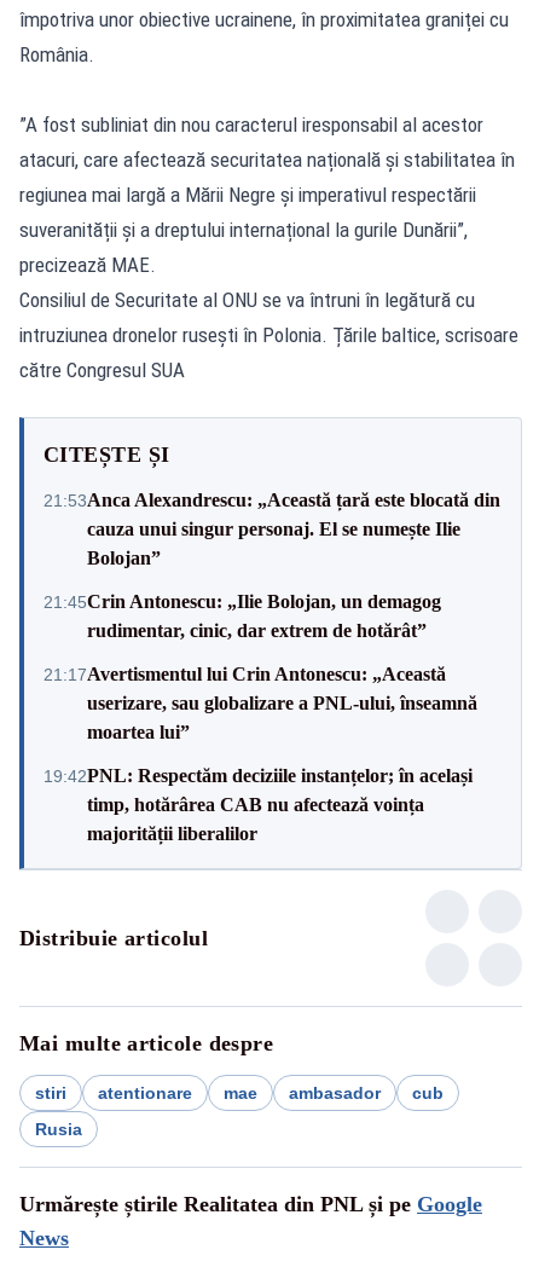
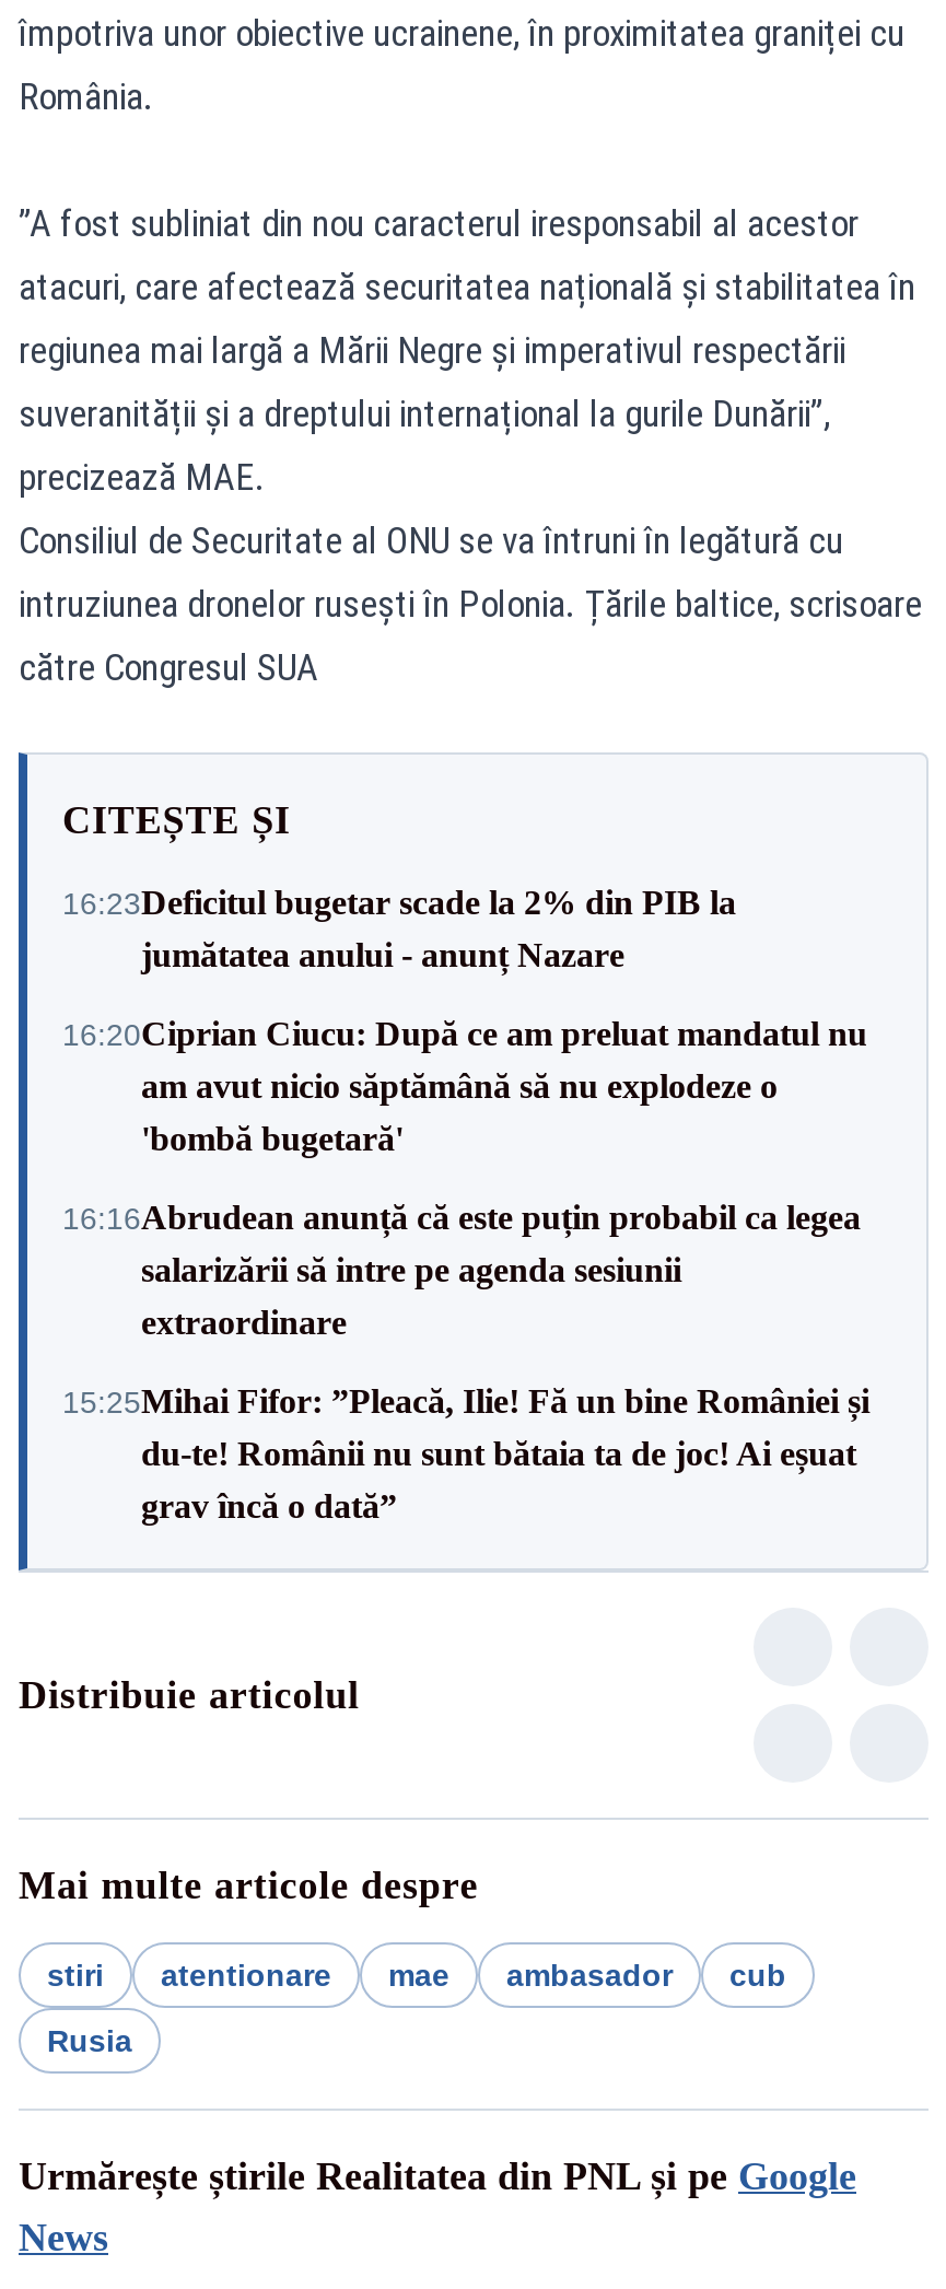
[44,489,500,568] 21:53Anca Alexandrescu: „Această țară este blocată din | cauza unui singur personaj. El se numește Ilie | Bolojan” -> [62,884,736,973] 16:23Deficitul bugetar scade la 2% din PIB la | jumătatea anului - anunț Nazare
[44,591,441,640] 21:45Crin Antonescu: „Ilie Bolojan, un demagog | rudimentar, cinic, dar extrem de hotărât” -> [62,1015,867,1157] 16:20Ciprian Ciucu: După ce am preluat mandatul nu | am avut nicio săptămână să nu explodeze o | 'bombă bugetară'
[44,663,477,742] 21:17Avertismentul lui Crin Antonescu: „Această | userizare, sau globalizare a PNL-ului, înseamnă | moartea lui” -> [62,1199,861,1341] 16:16Abrudean anunță că este puțin probabil ca legea | salarizării să intre pe agenda sesiunii | extraordinare
[44,765,473,843] 19:42PNL: Respectăm deciziile instanțelor; în același | timp, hotărârea CAB nu afectează voința | majorității liberalilor -> [62,1382,869,1525] 15:25Mihai Fifor: ”Pleacă, Ilie! Fă un bine României și | du-te! Românii nu sunt bătaia ta de joc! Ai eșuat | grav încă o dată”

